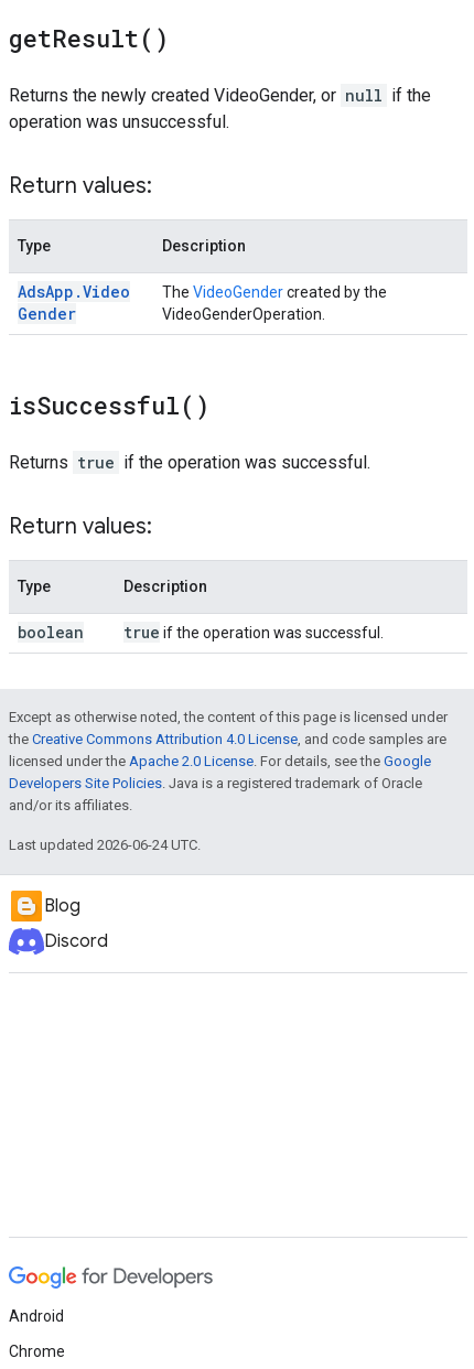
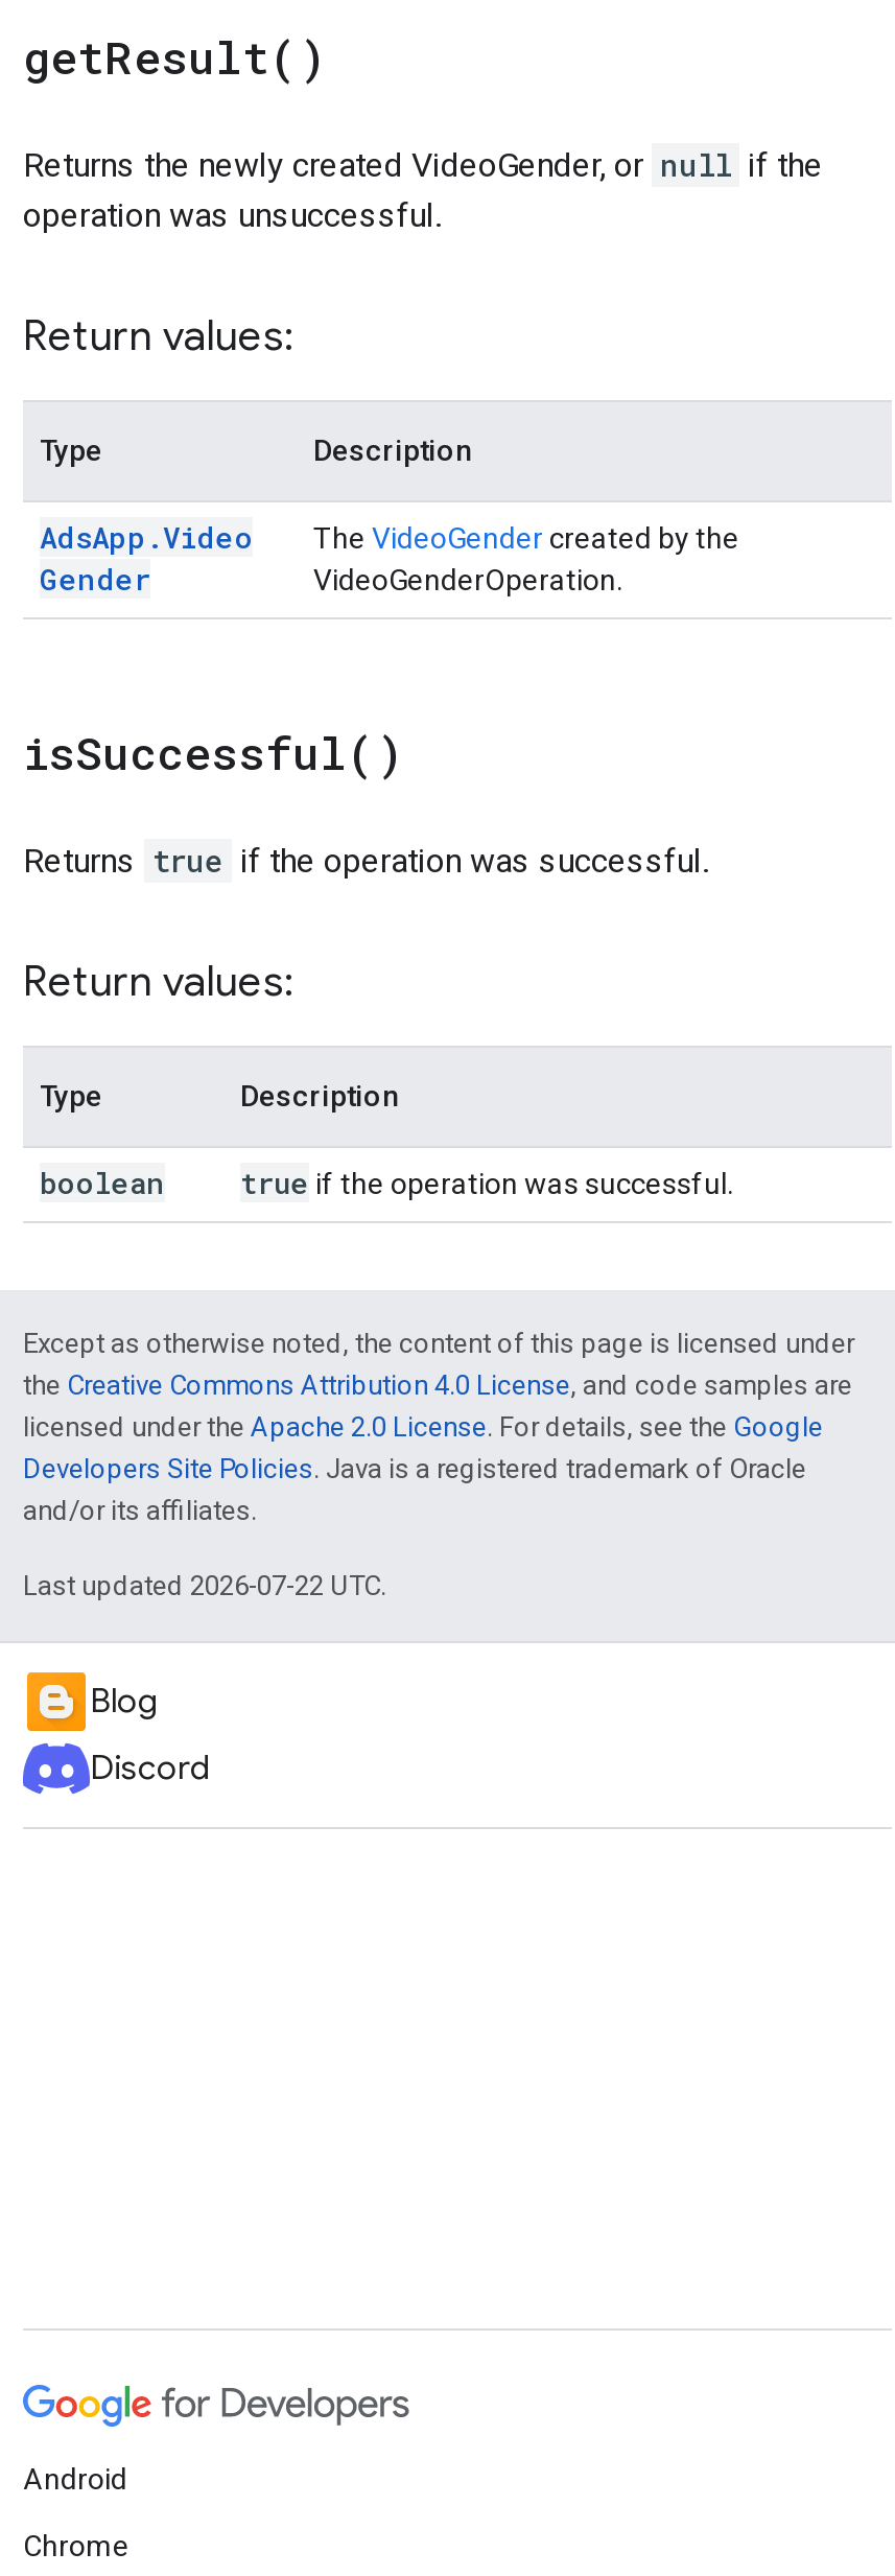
[9,837,201,853] Last updated 2026-06-24 UTC. -> [23,1570,386,1601] Last updated 2026-07-22 UTC.

